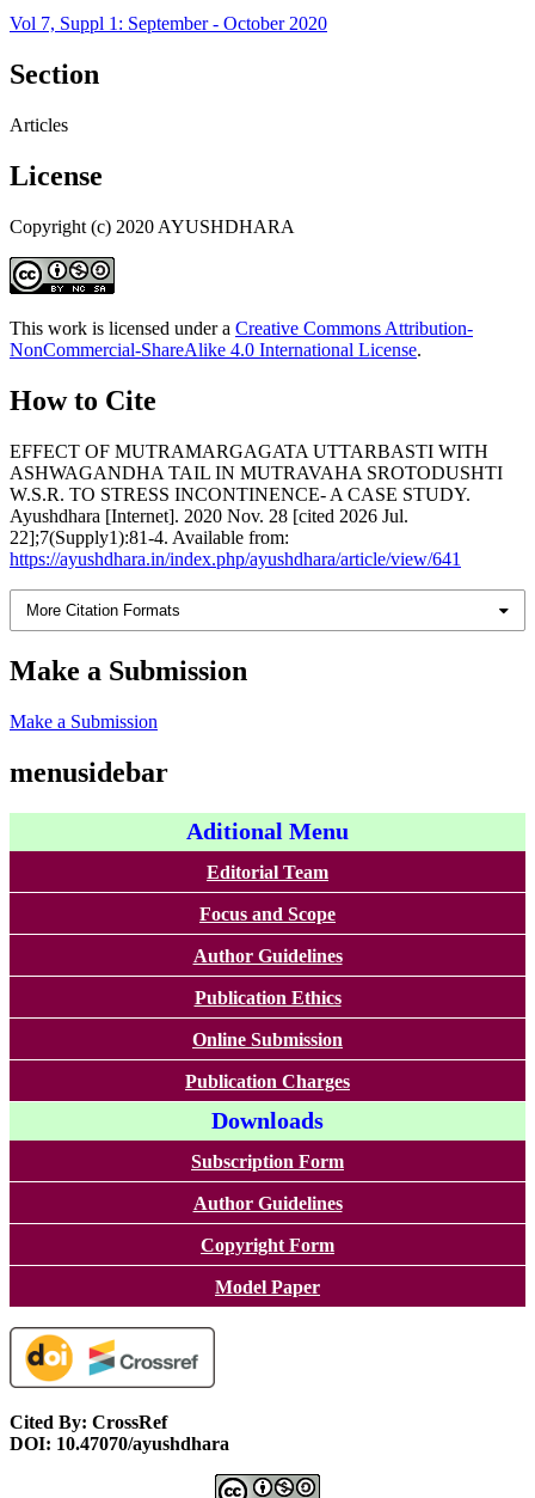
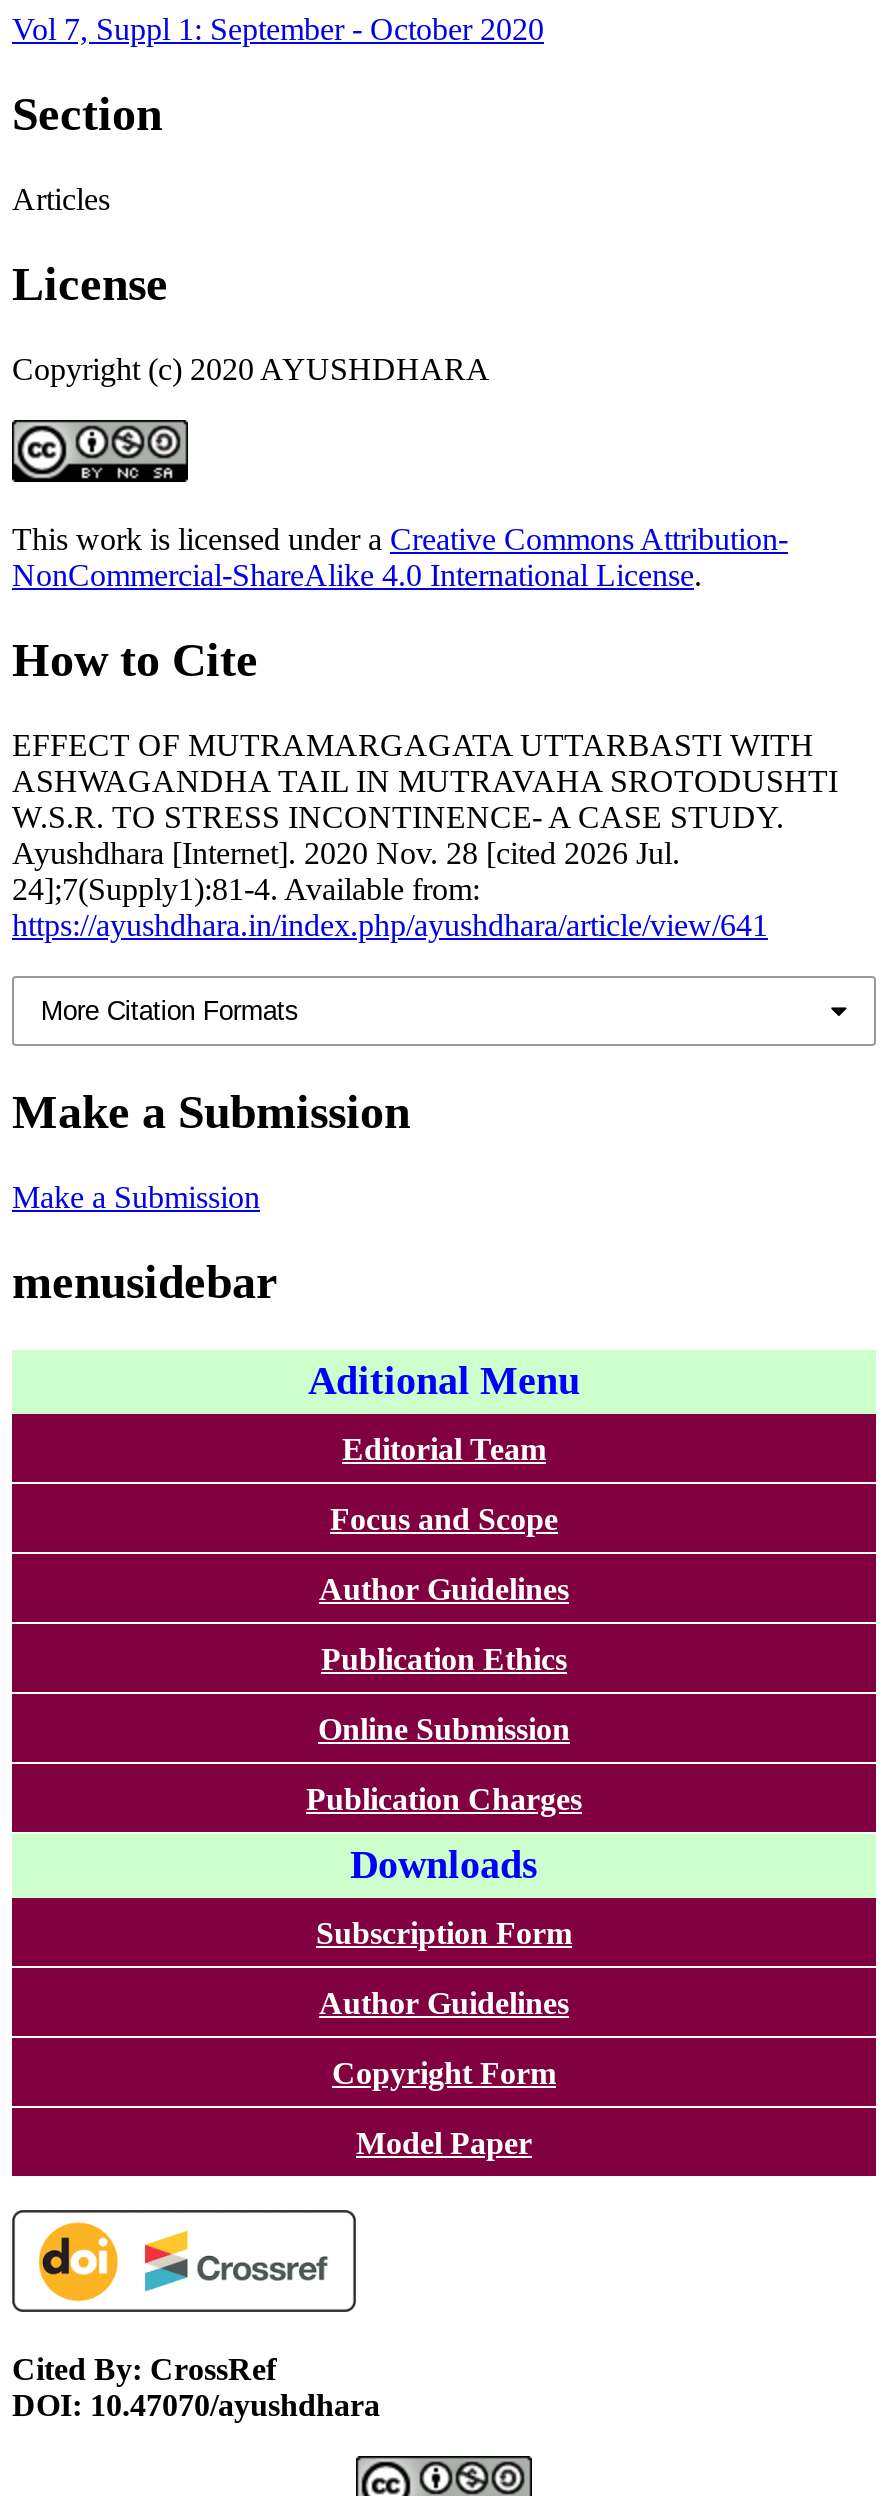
[10,527,289,547] 22];7(Supply1):81-4. Available from: -> [12,872,480,906] 24];7(Supply1):81-4. Available from:

